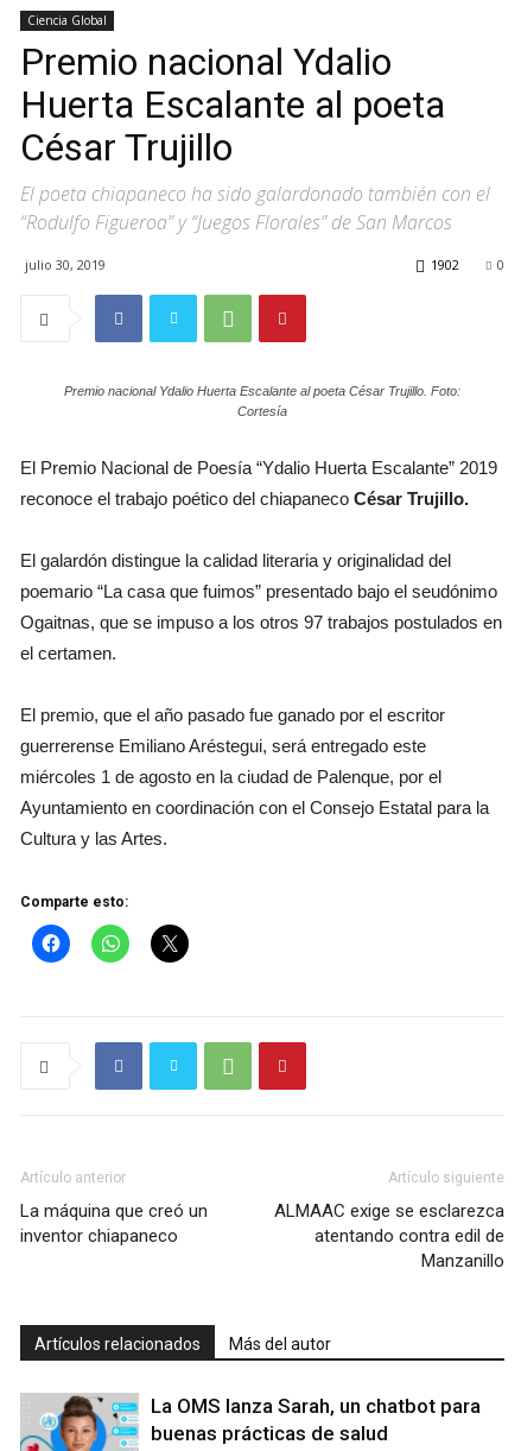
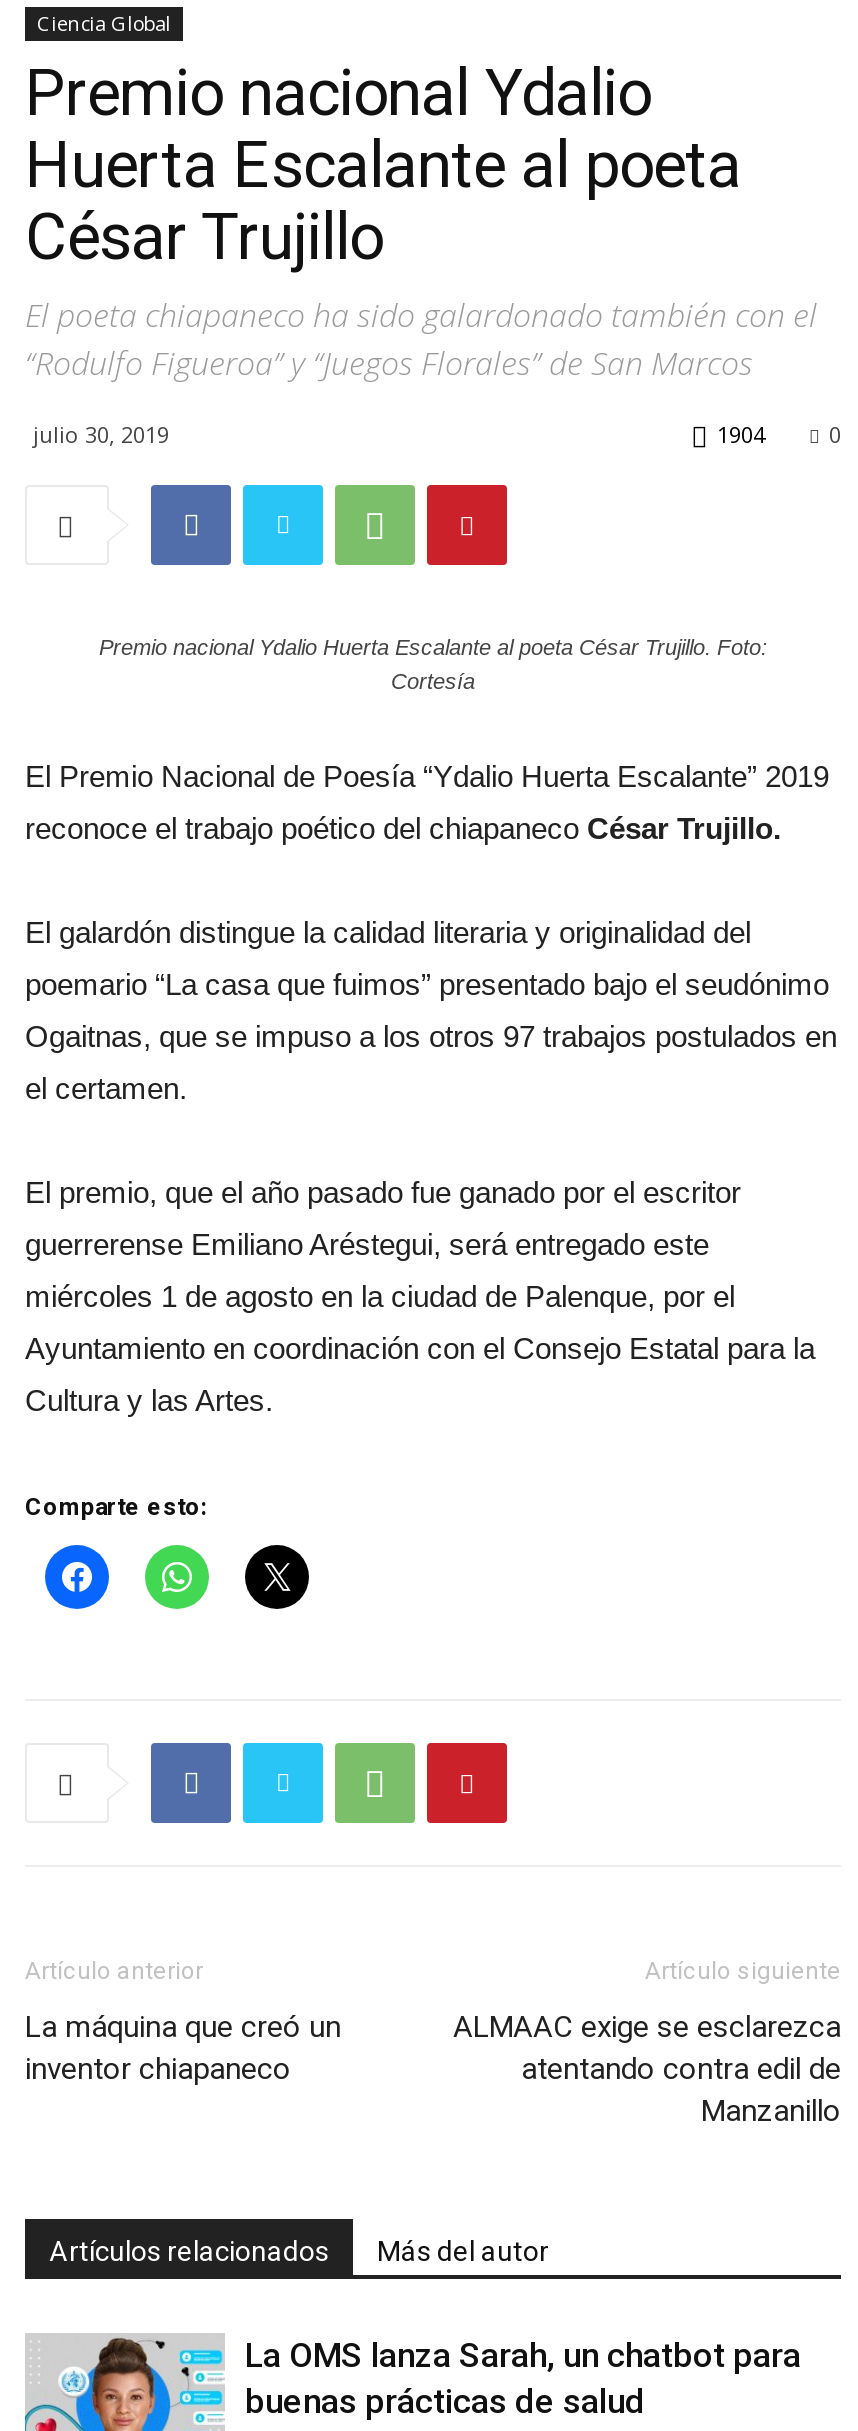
[431,255,459,273] 1902 -> [717,419,765,449] 1904

